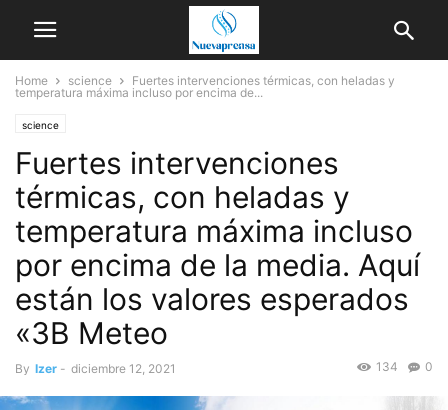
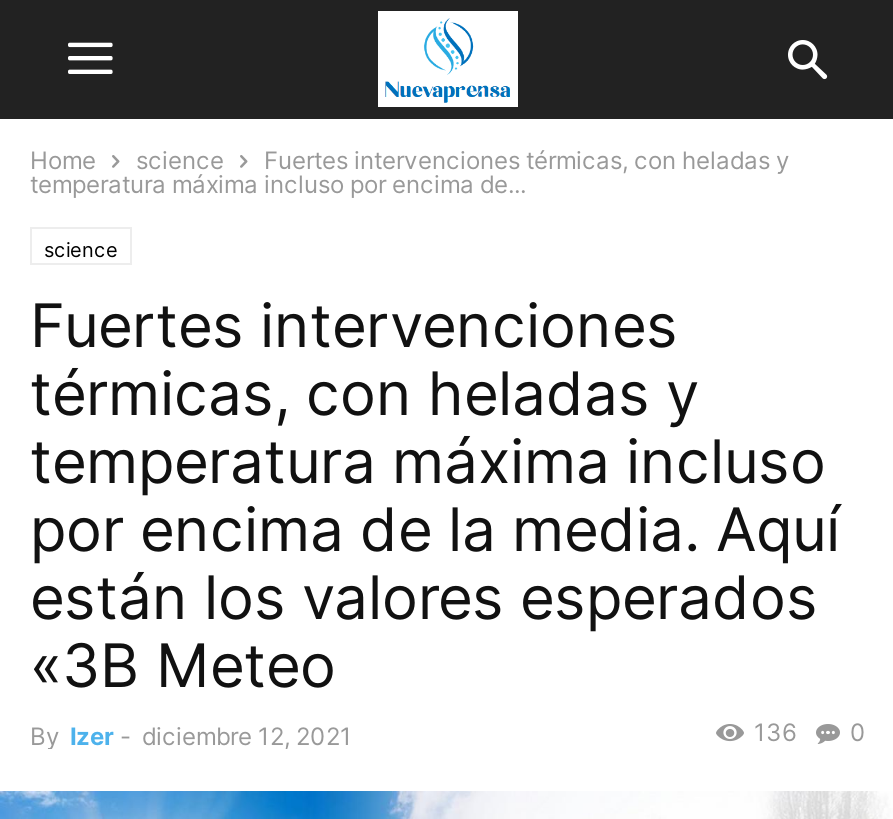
[376,359,433,374] 134 0 -> [754,717,866,747] 136 0

